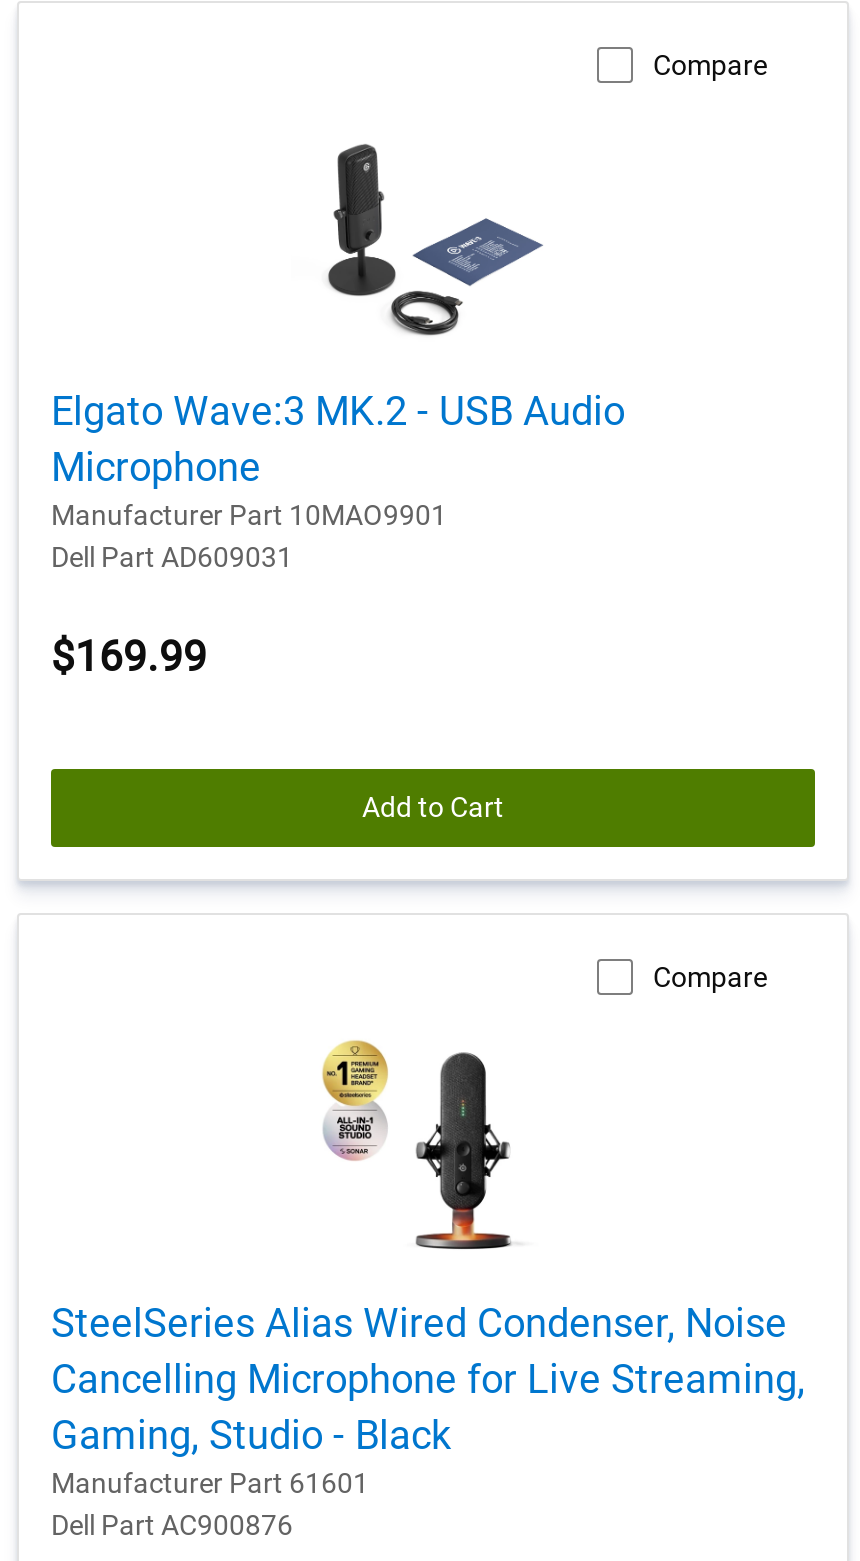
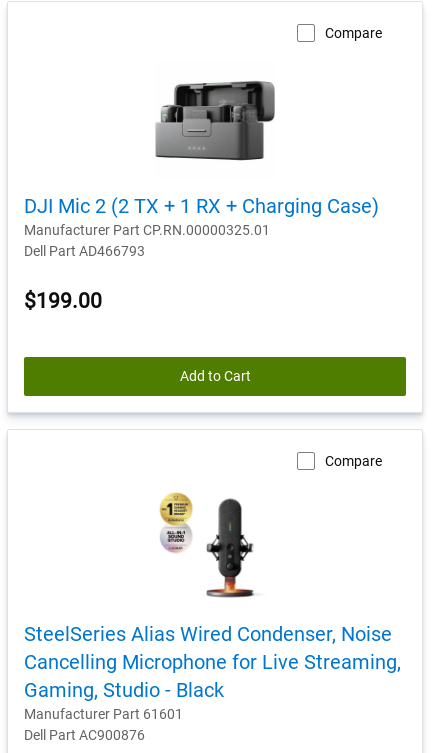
[51,143,625,573] [image] | Elgato Wave:3 MK.2 - USB Audio | Microphone | Manufacturer Part 10MAO9901 | Dell Part AD609031 -> [24,73,379,259] [image] | DJI Mic 2 (2 TX + 1 RX + Charging Case) | Manufacturer Part CP.RN.00000325.01 | Dell Part AD466793
[51,633,207,681] $169.99 -> [24,289,102,313] $199.00

